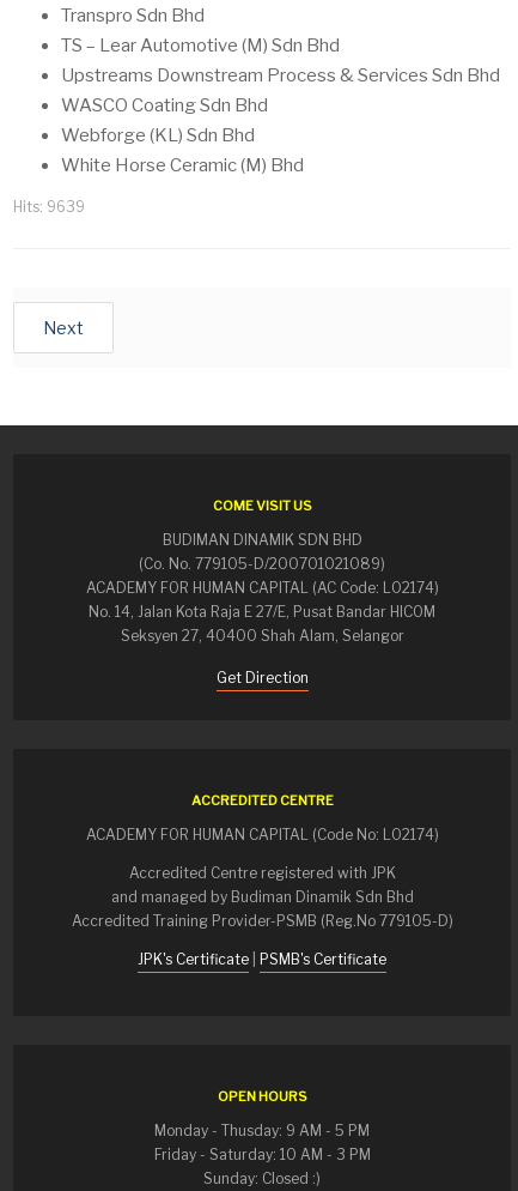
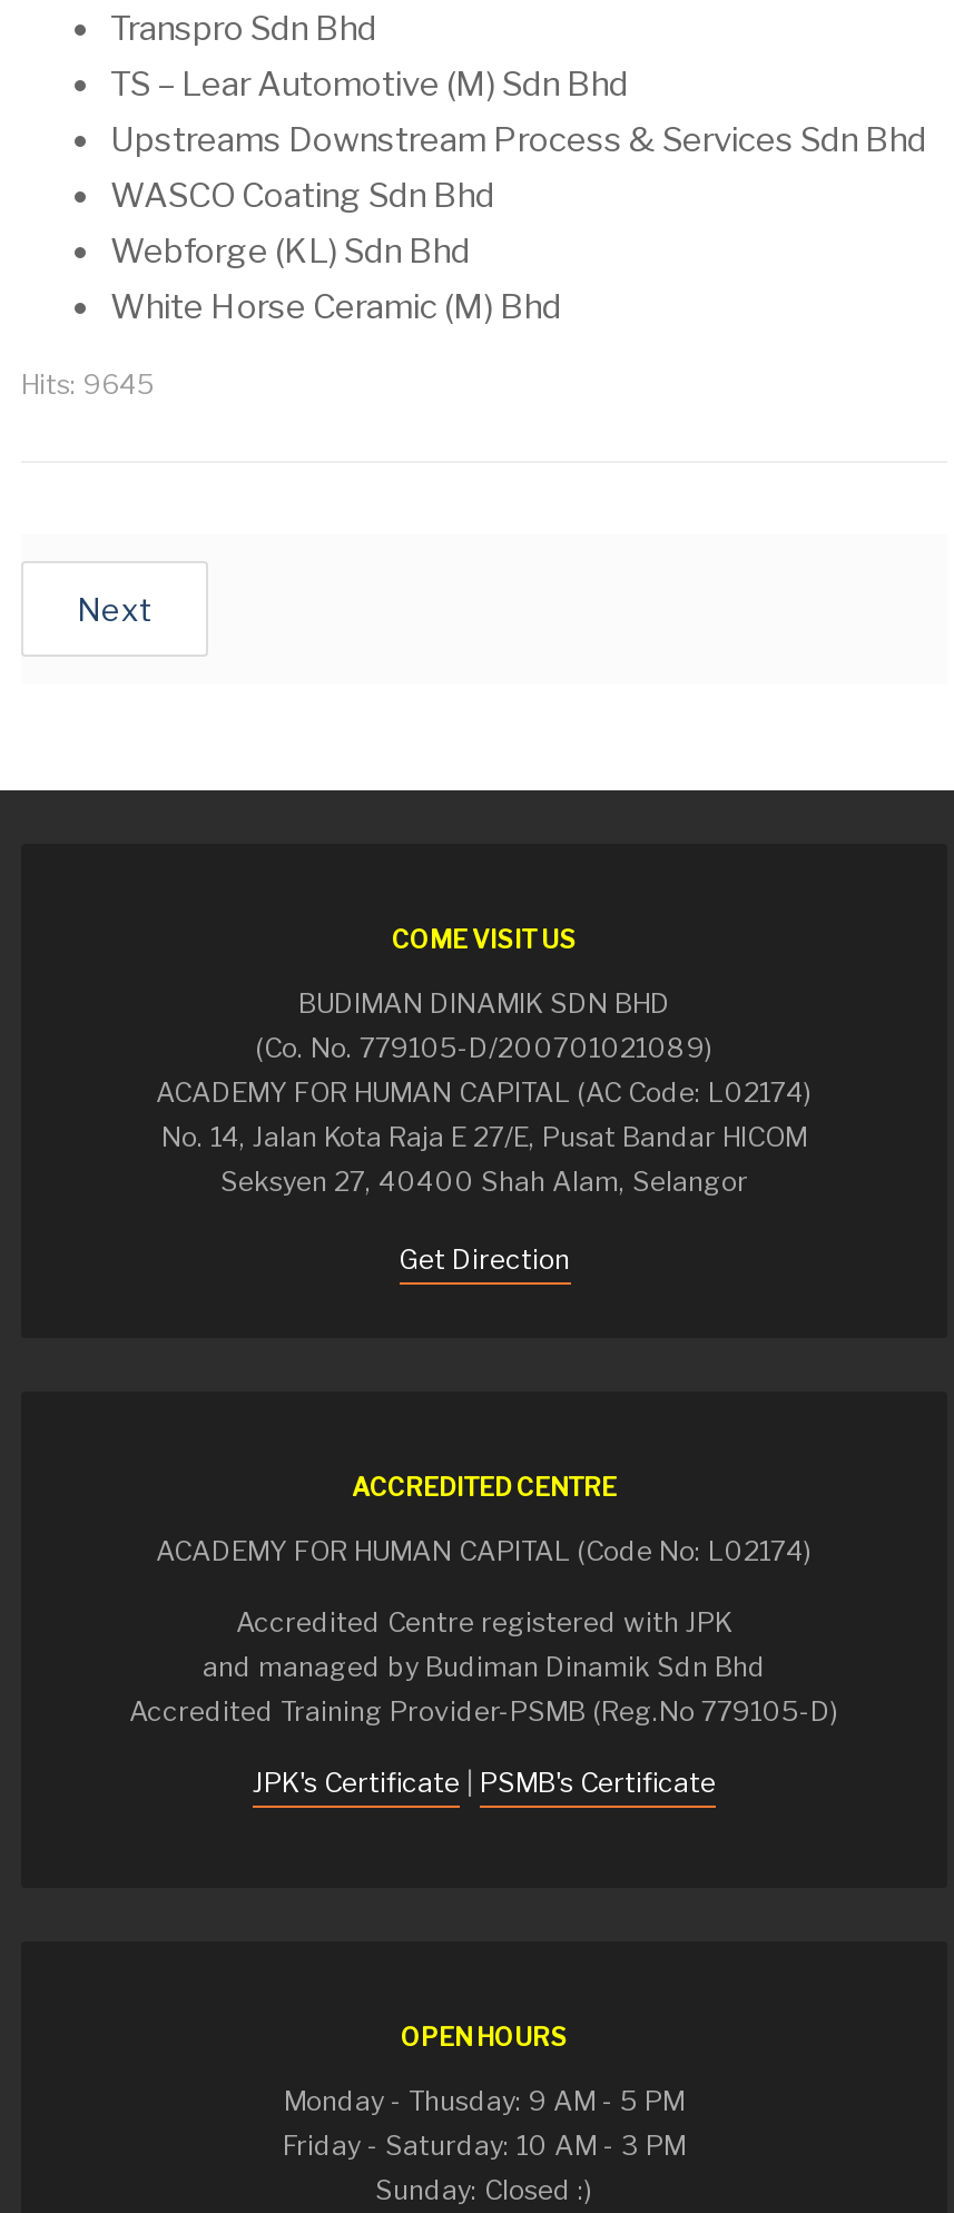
[13,198,85,216] Hits: 9639 -> [21,367,155,401] Hits: 9645

